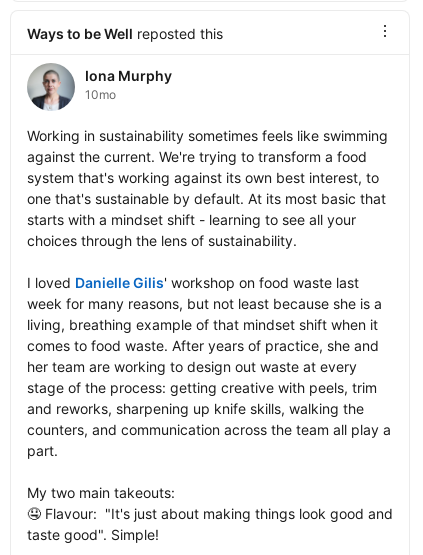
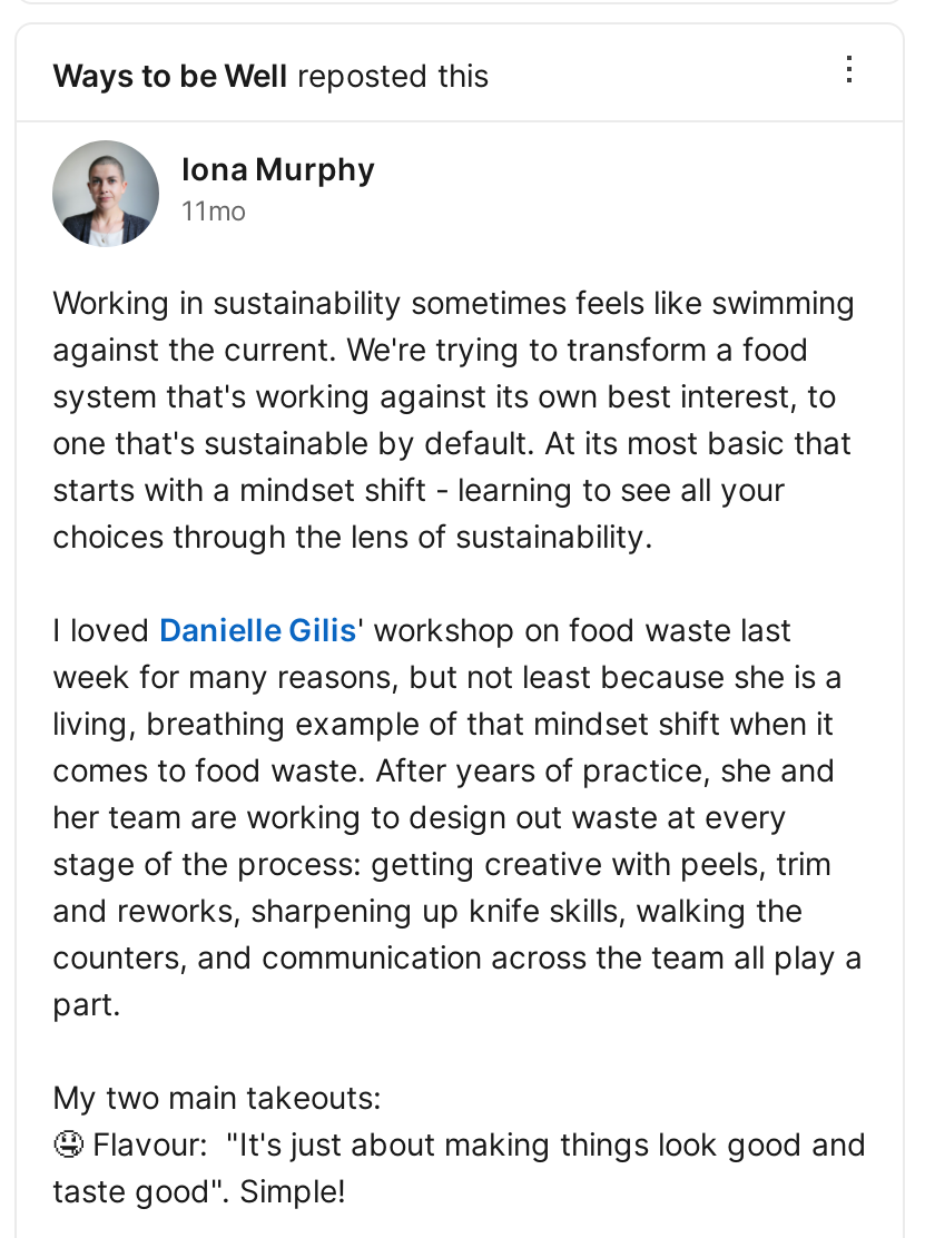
[85,87,116,102] 10mo -> [181,194,246,228] 11mo

